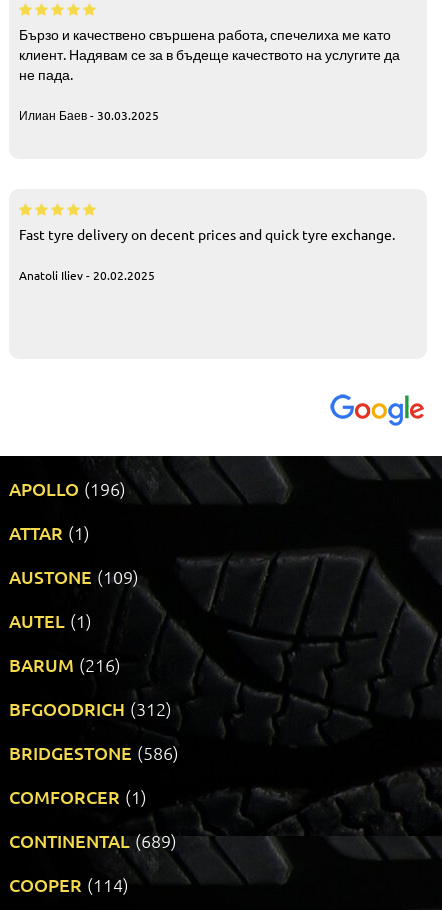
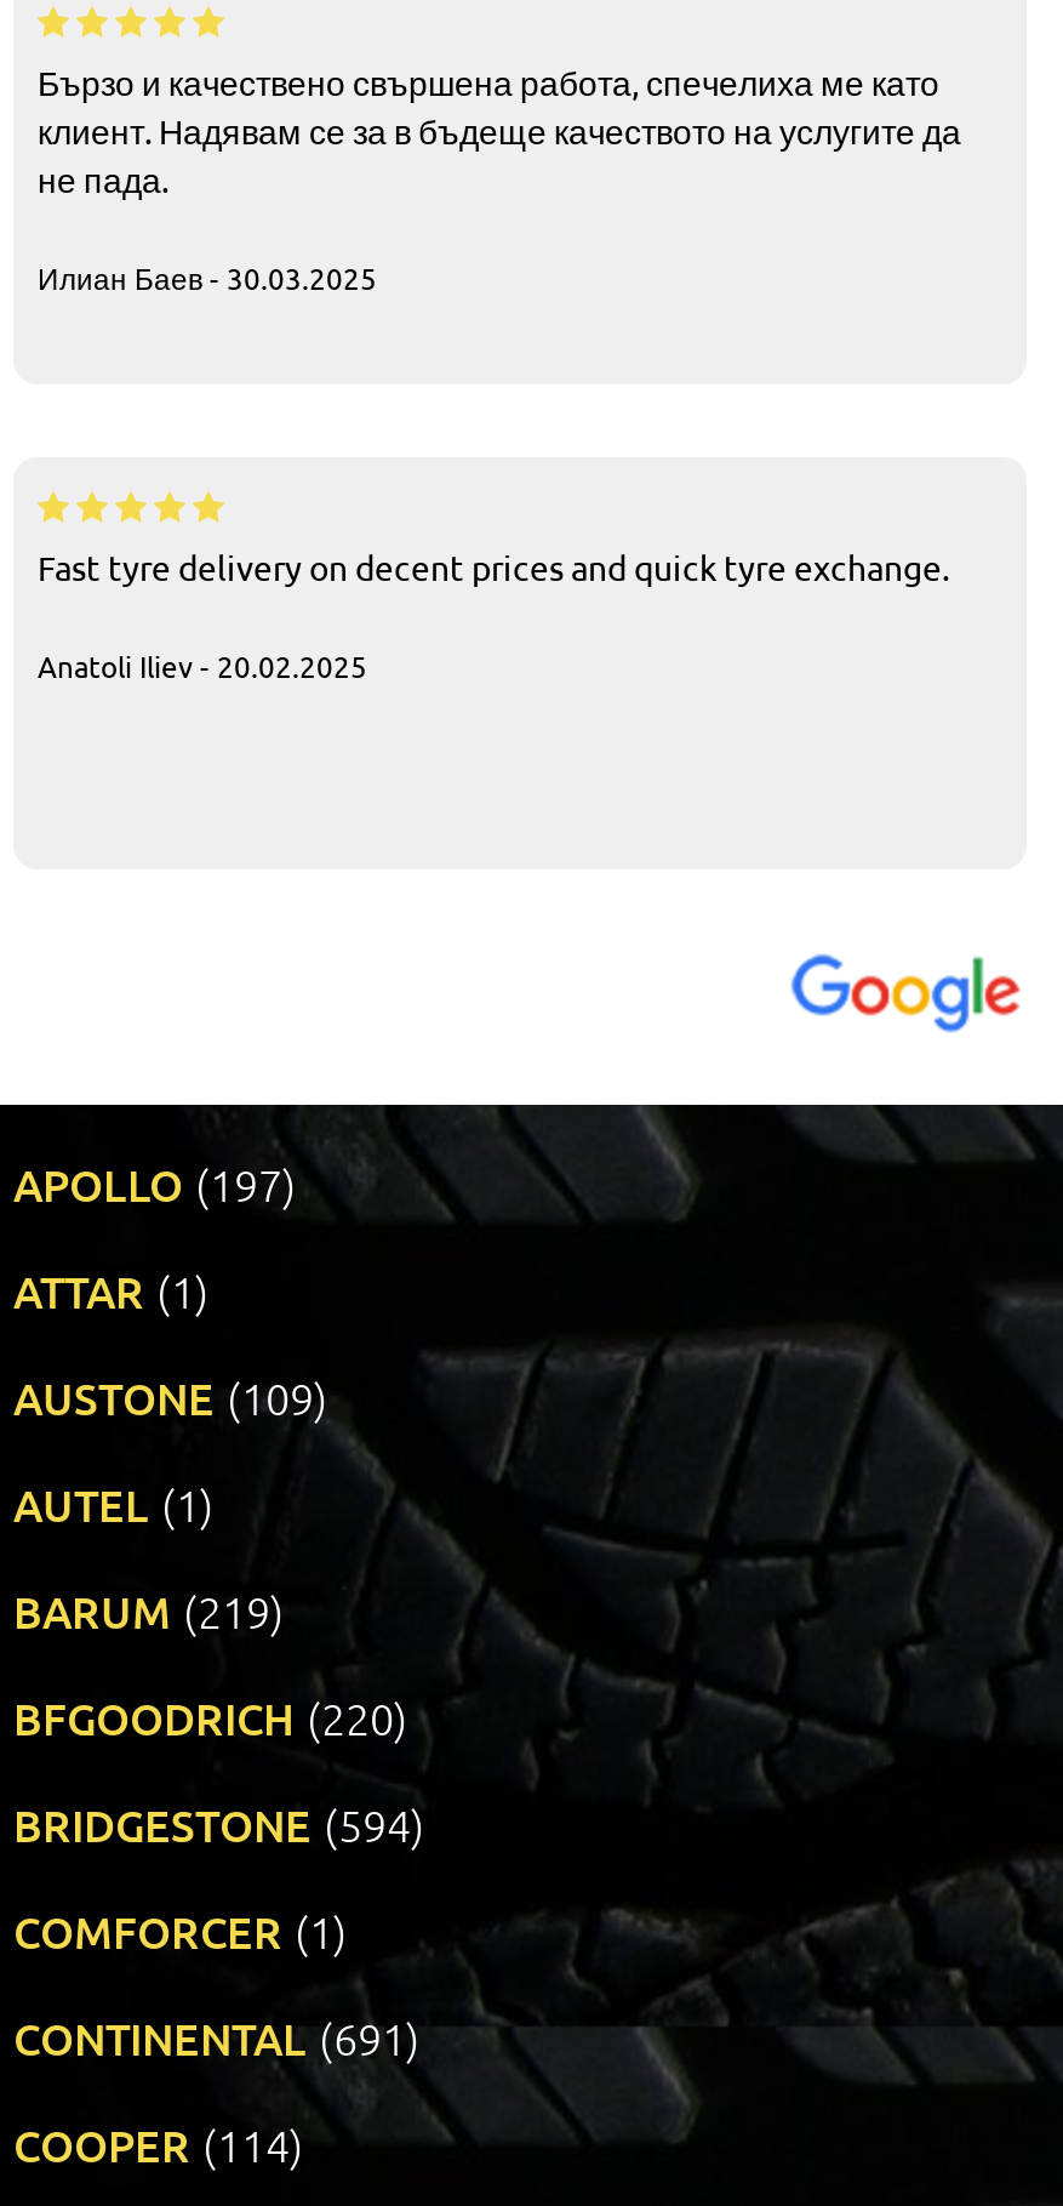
[9,477,126,500] APOLLO (196) -> [13,1156,297,1212] APOLLO (197)
[9,653,121,676] BARUM (216) -> [13,1583,285,1638] BARUM (219)
[9,697,172,720] BFGOODRICH (312) -> [13,1689,408,1745] BFGOODRICH (220)
[9,741,179,764] BRIDGESTONE (586) -> [13,1796,425,1852] BRIDGESTONE (594)
[9,829,177,852] CONTINENTAL (689) -> [13,2010,421,2065] CONTINENTAL (691)

